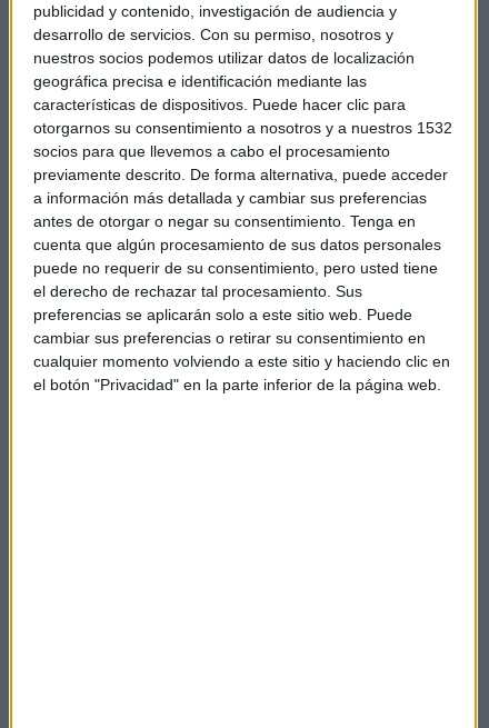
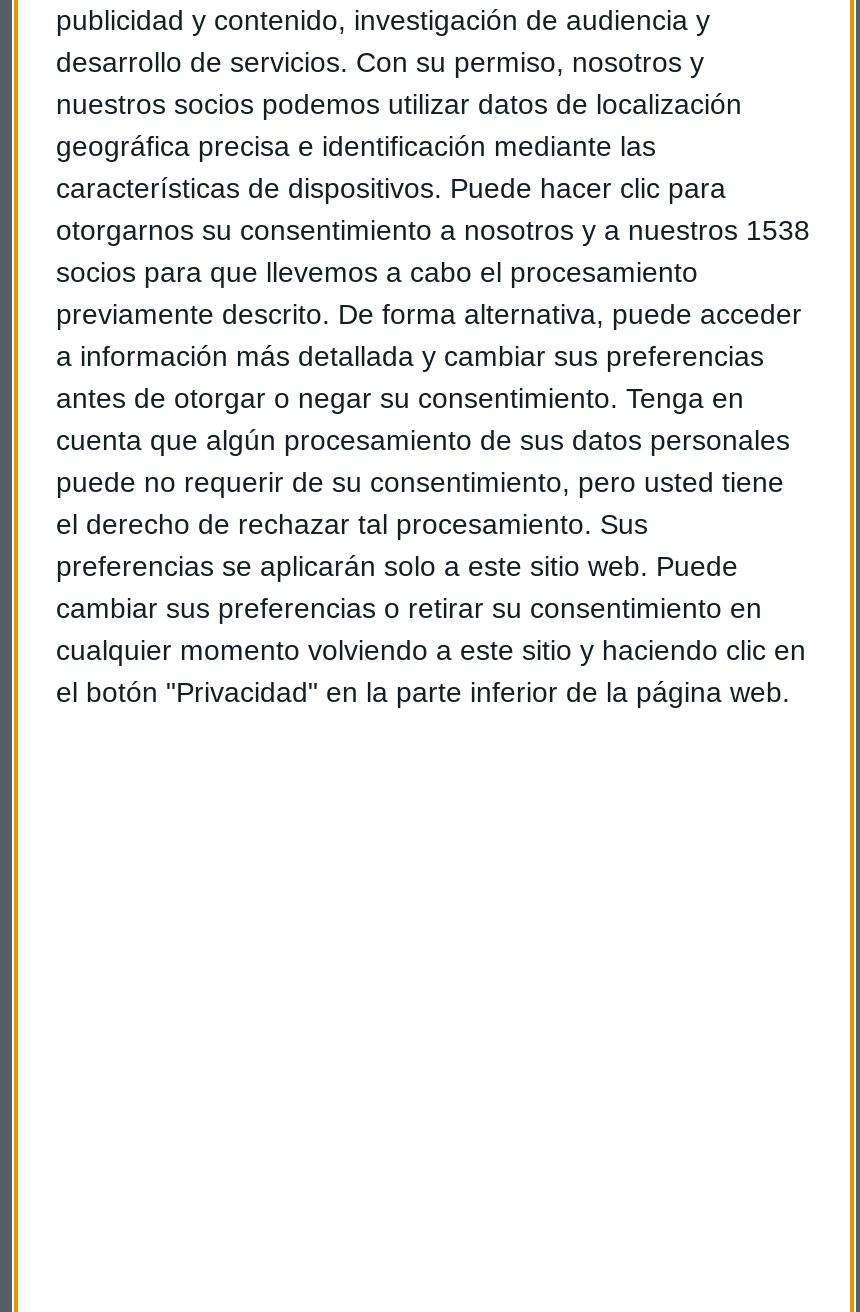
[33,119,452,137] otorgarnos su consentimiento a nosotros y a nuestros 1532 -> [56,215,810,247] otorgarnos su consentimiento a nosotros y a nuestros 1538

